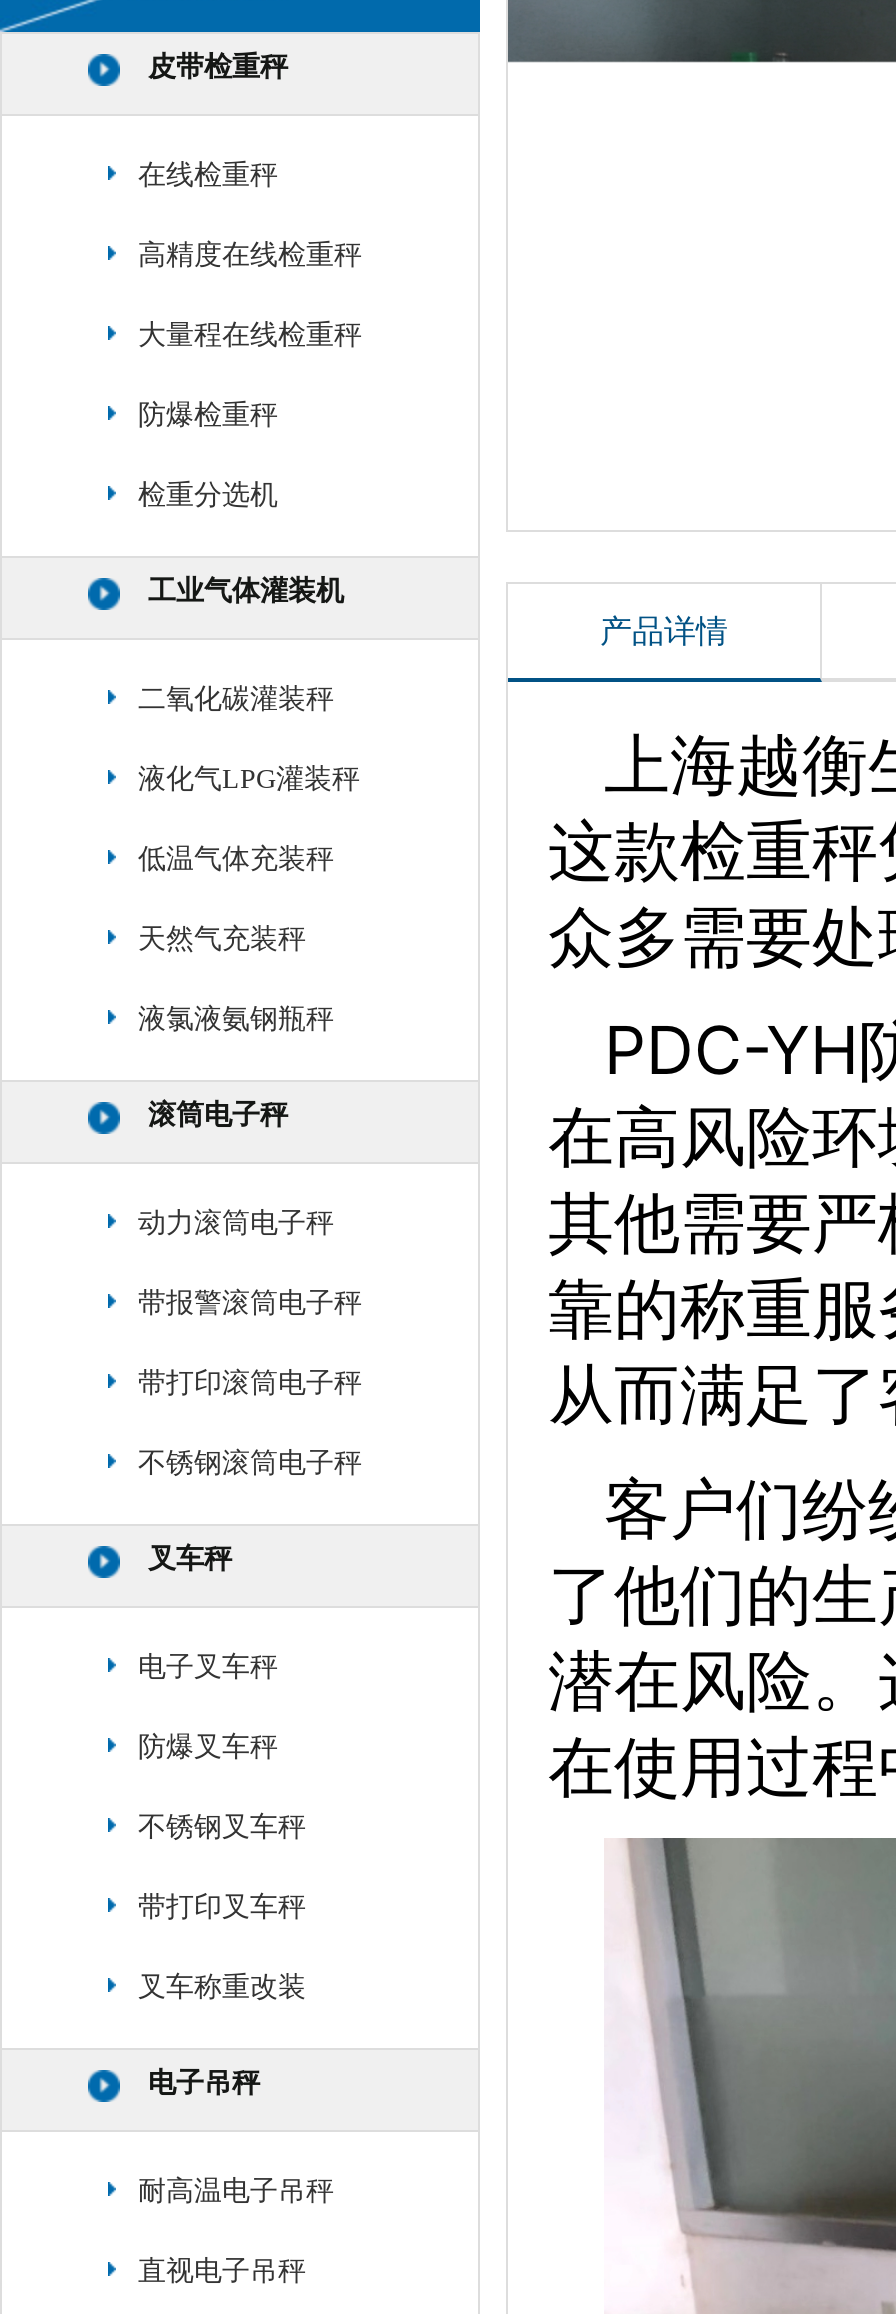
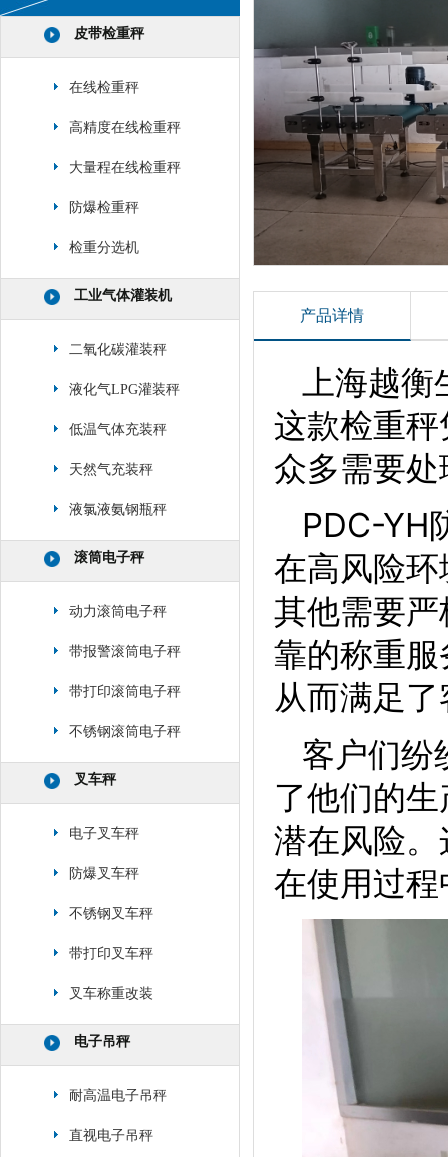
none -> [253,31,445,266] [image]

